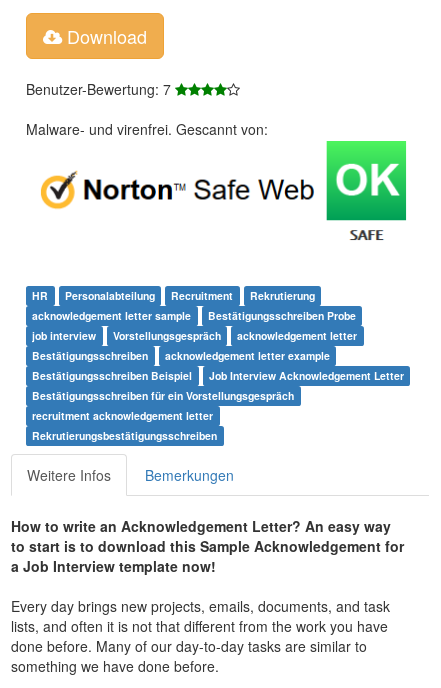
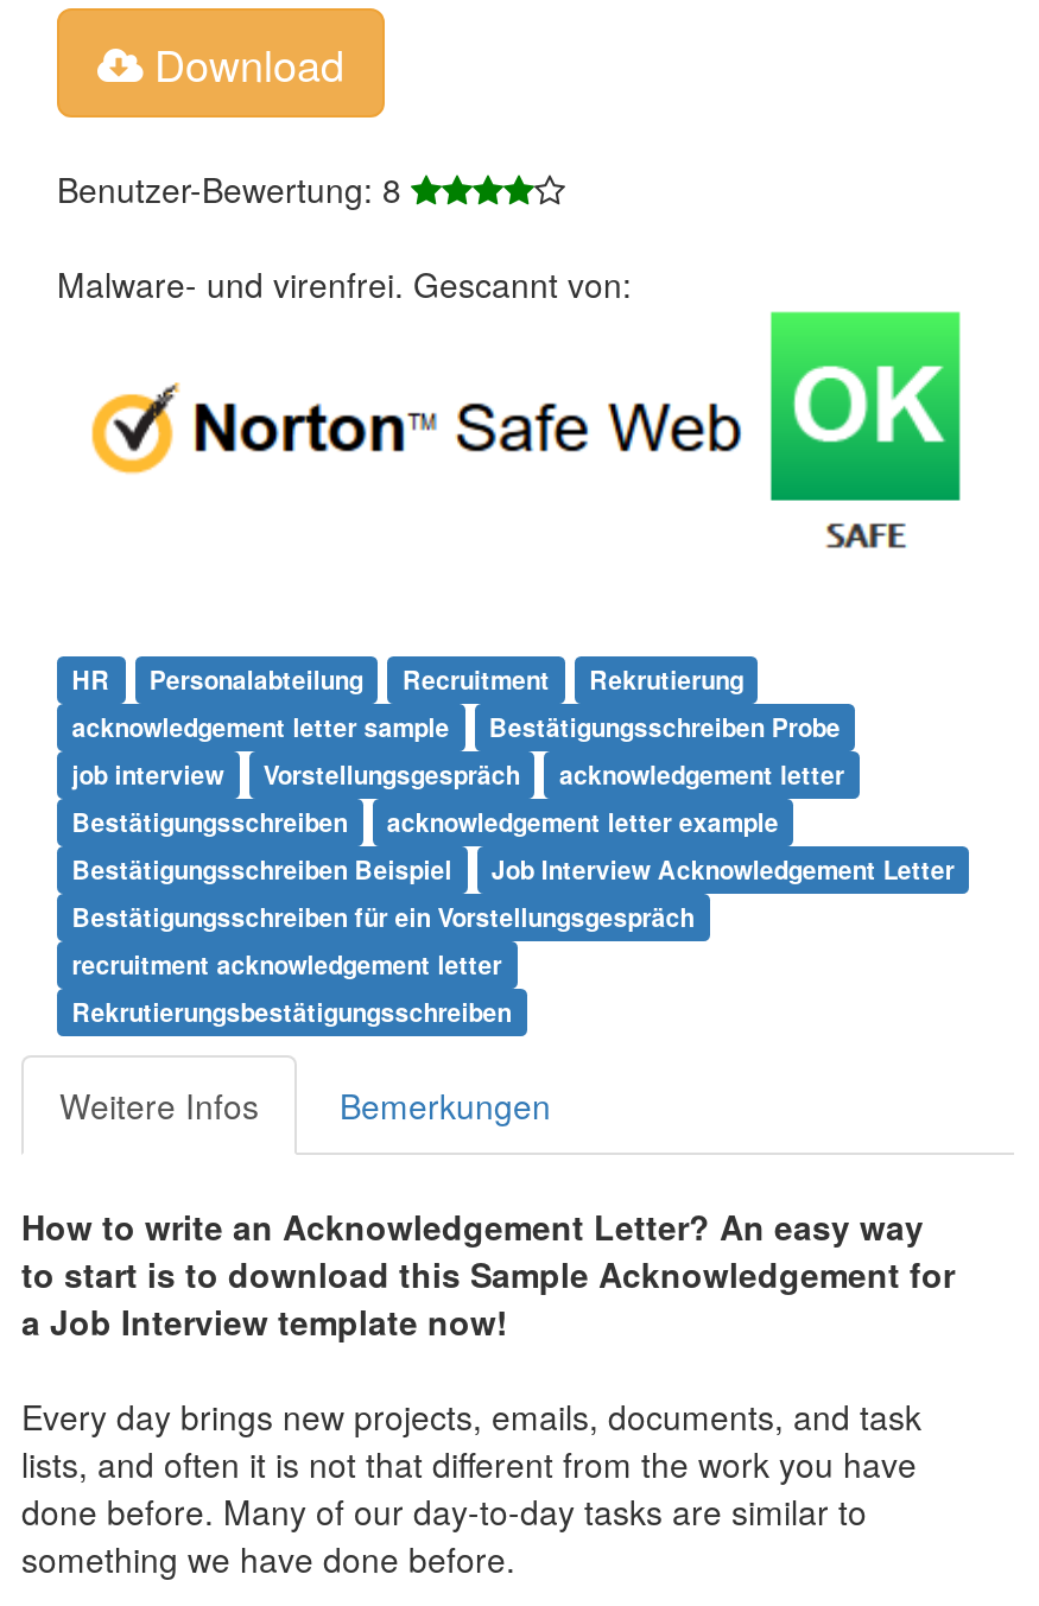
[26,79,175,99] Benutzer-Bewertung: 7 -> [57,165,411,213] Benutzer-Bewertung: 8

